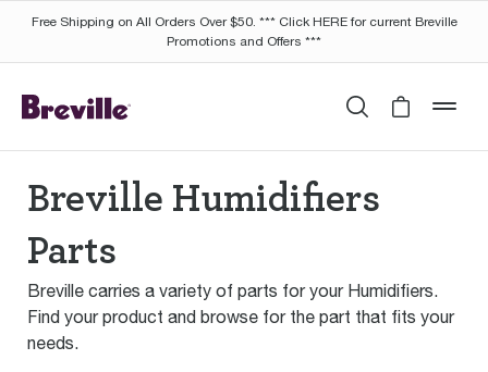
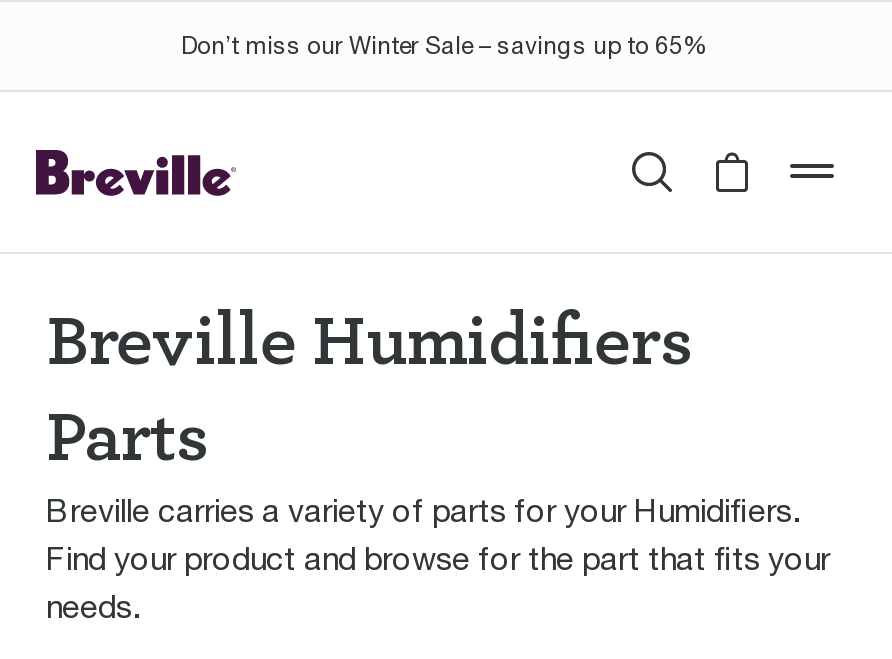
[31,14,457,49] Free Shipping on All Orders Over $50. *** Click HERE for current Breville | Promotions and Offers *** -> [181,32,707,60] Don’t miss our Winter Sale – savings up to 65%

